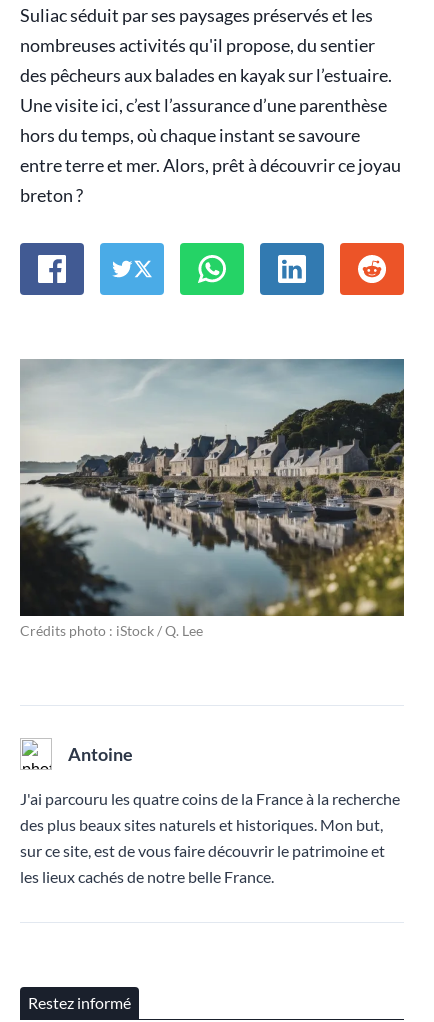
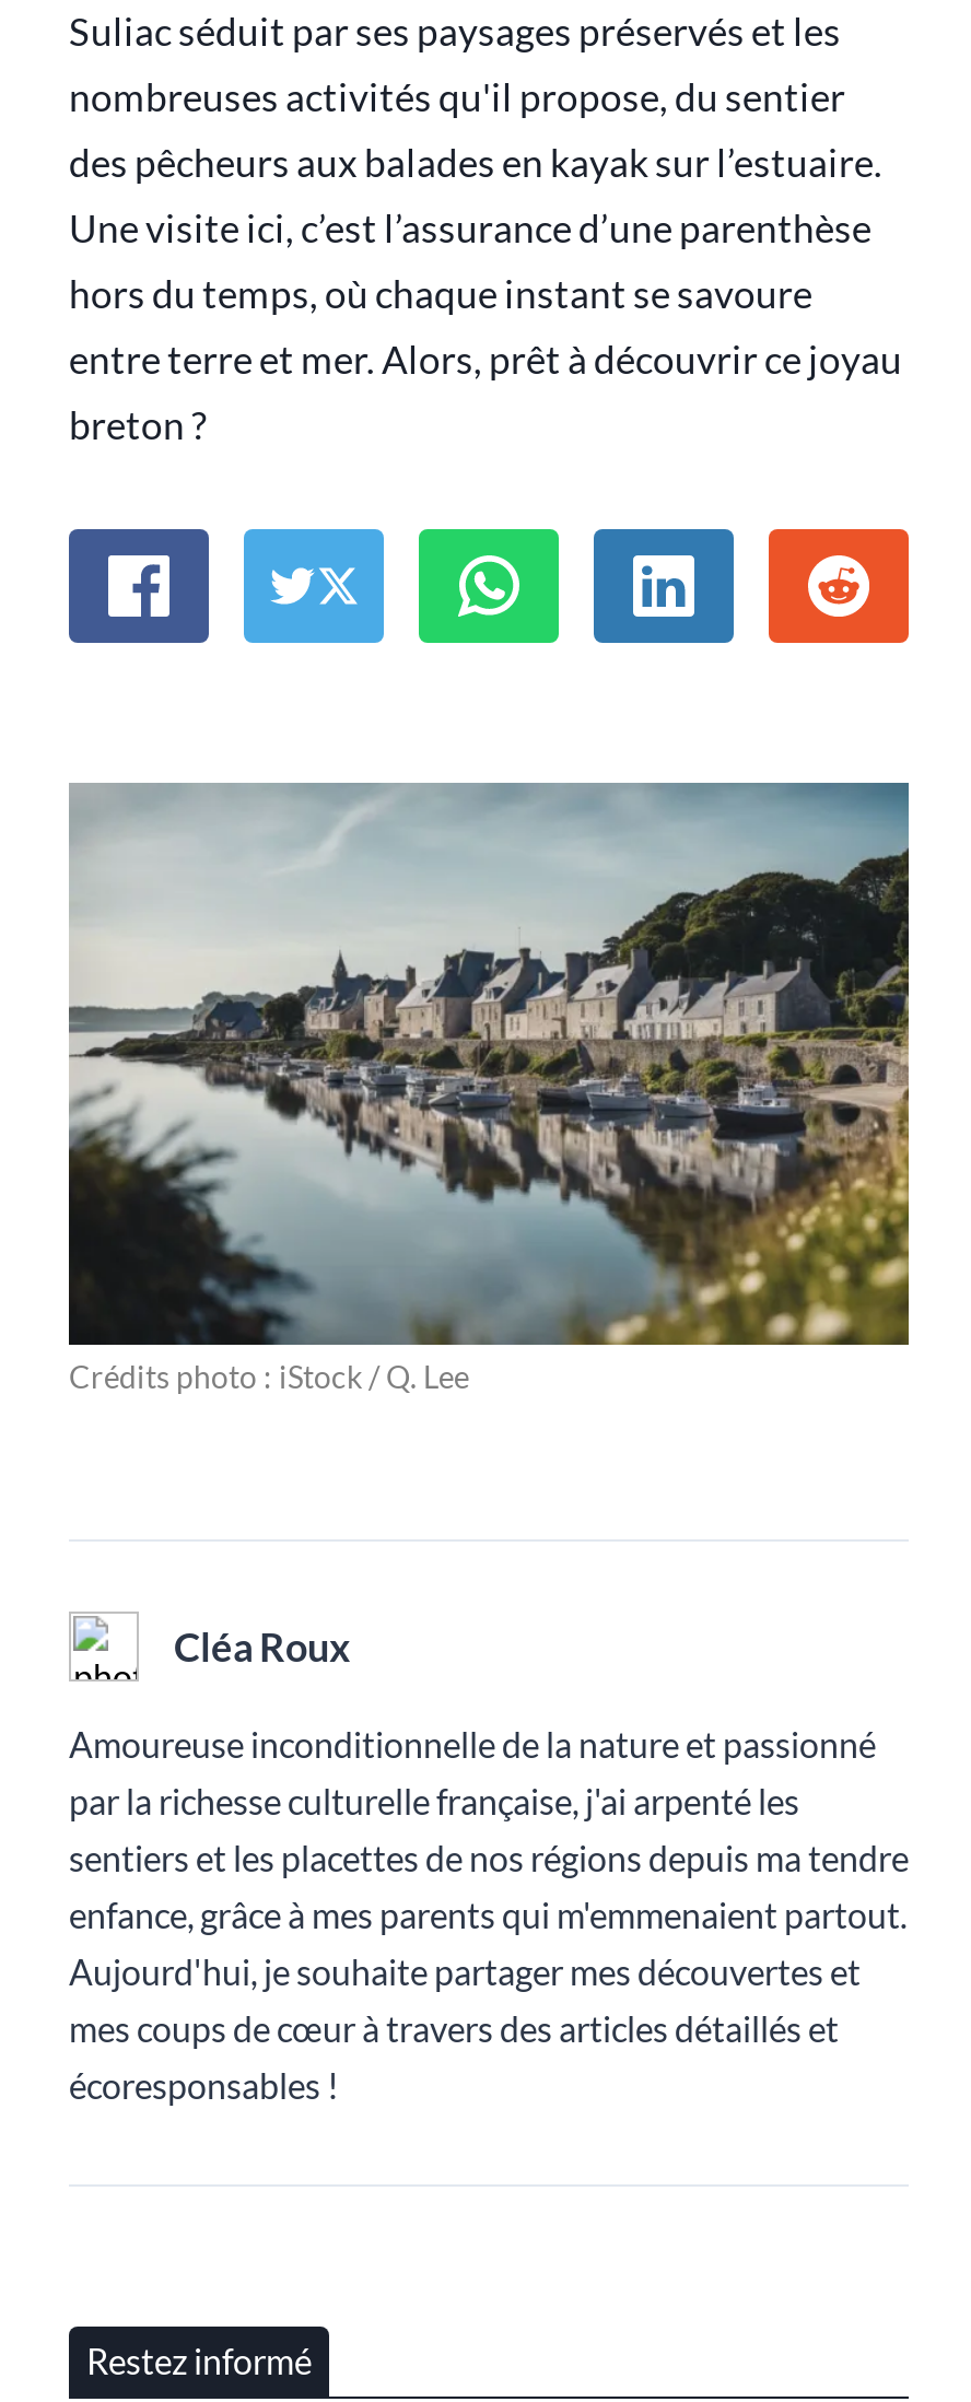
[68,742,133,764] Antoine -> [174,1621,351,1669] Cléa Roux
[20,788,400,885] J'ai parcouru les quatre coins de la France à la recherche | des plus beaux sites naturels et historiques. Mon but, | sur ce site, est de vous faire découvrir le patrimoine et | les lieux cachés de notre belle France. -> [69,1722,909,2105] Amoureuse inconditionnelle de la nature et passionné | par la richesse culturelle française, j'ai arpenté les | sentiers et les placettes de nos régions depuis ma tendre | enfance, grâce à mes parents qui m'emmenaient partout. | Aujourd'hui, je souhaite partager mes découvertes et | mes coups de cœur à travers des articles détaillés et | écoresponsables !

